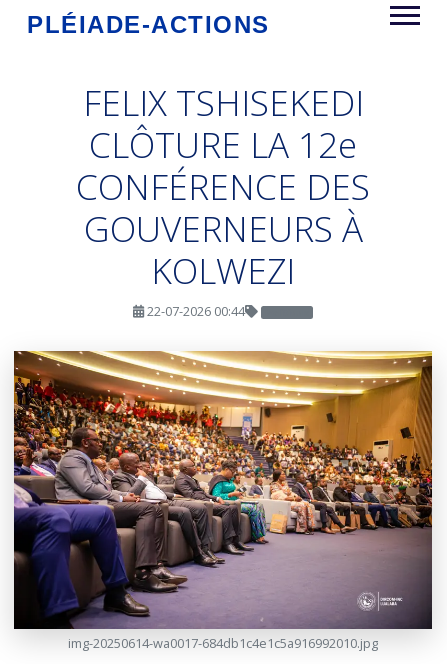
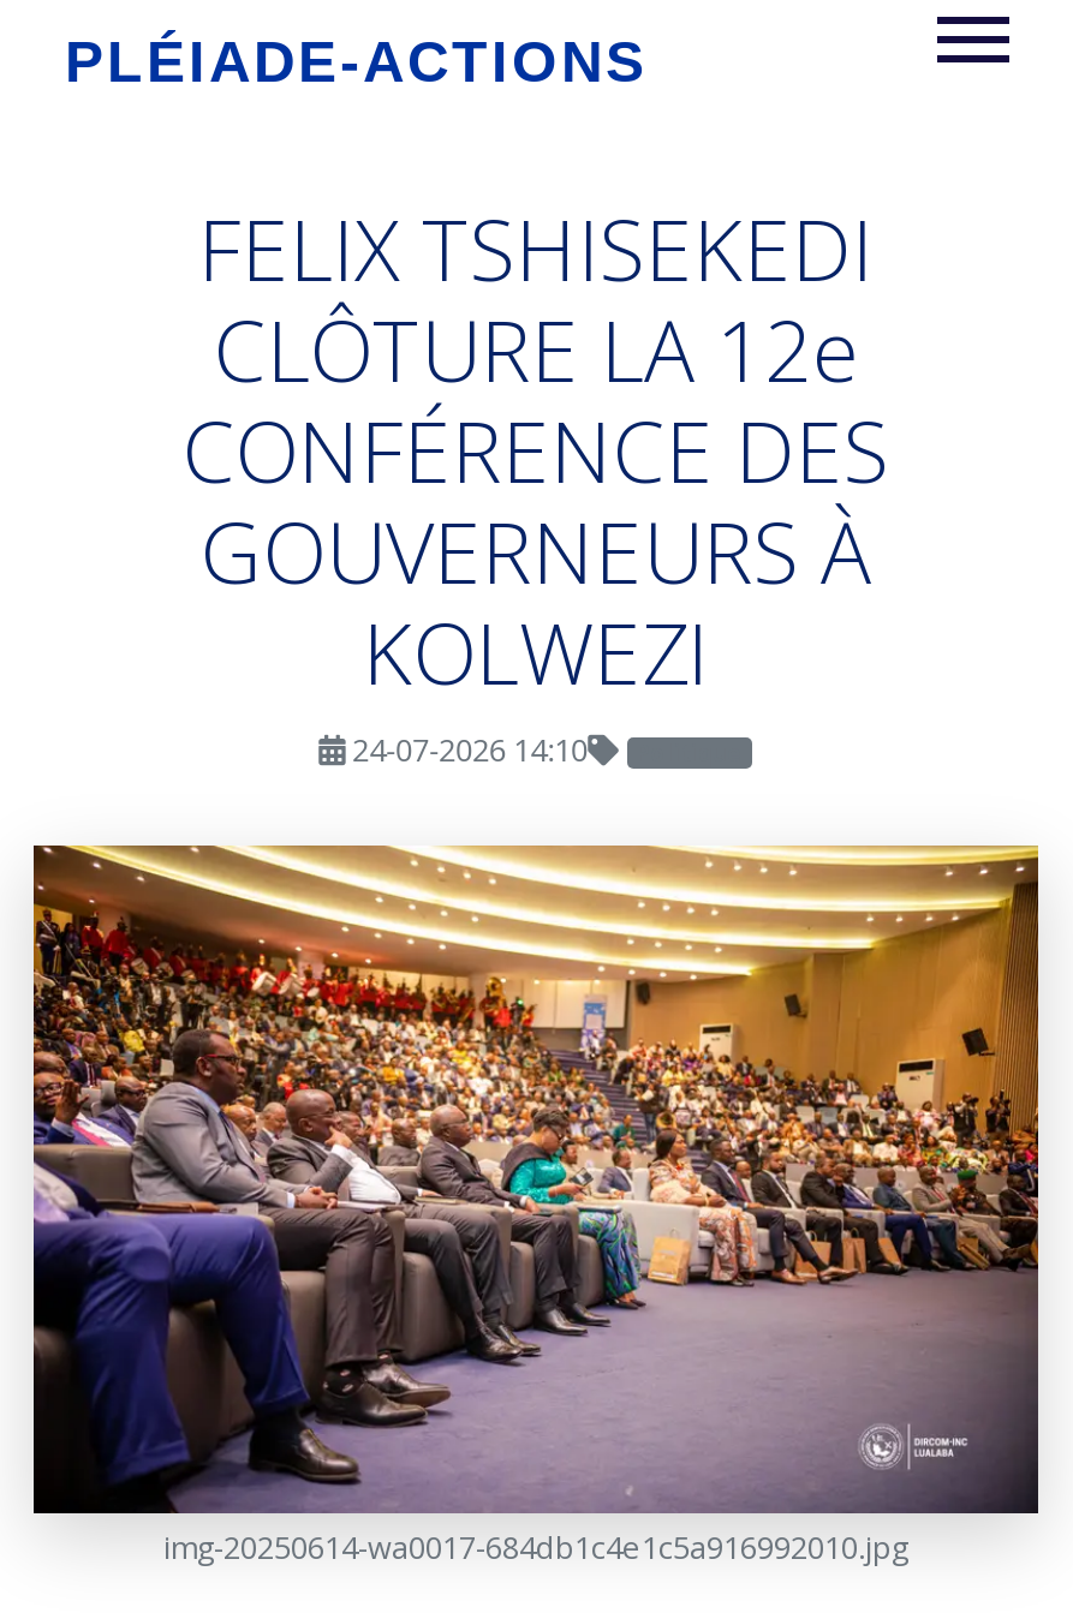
[144,302,245,320] 22-07-2026 00:44 -> [345,728,588,771] 24-07-2026 14:10

